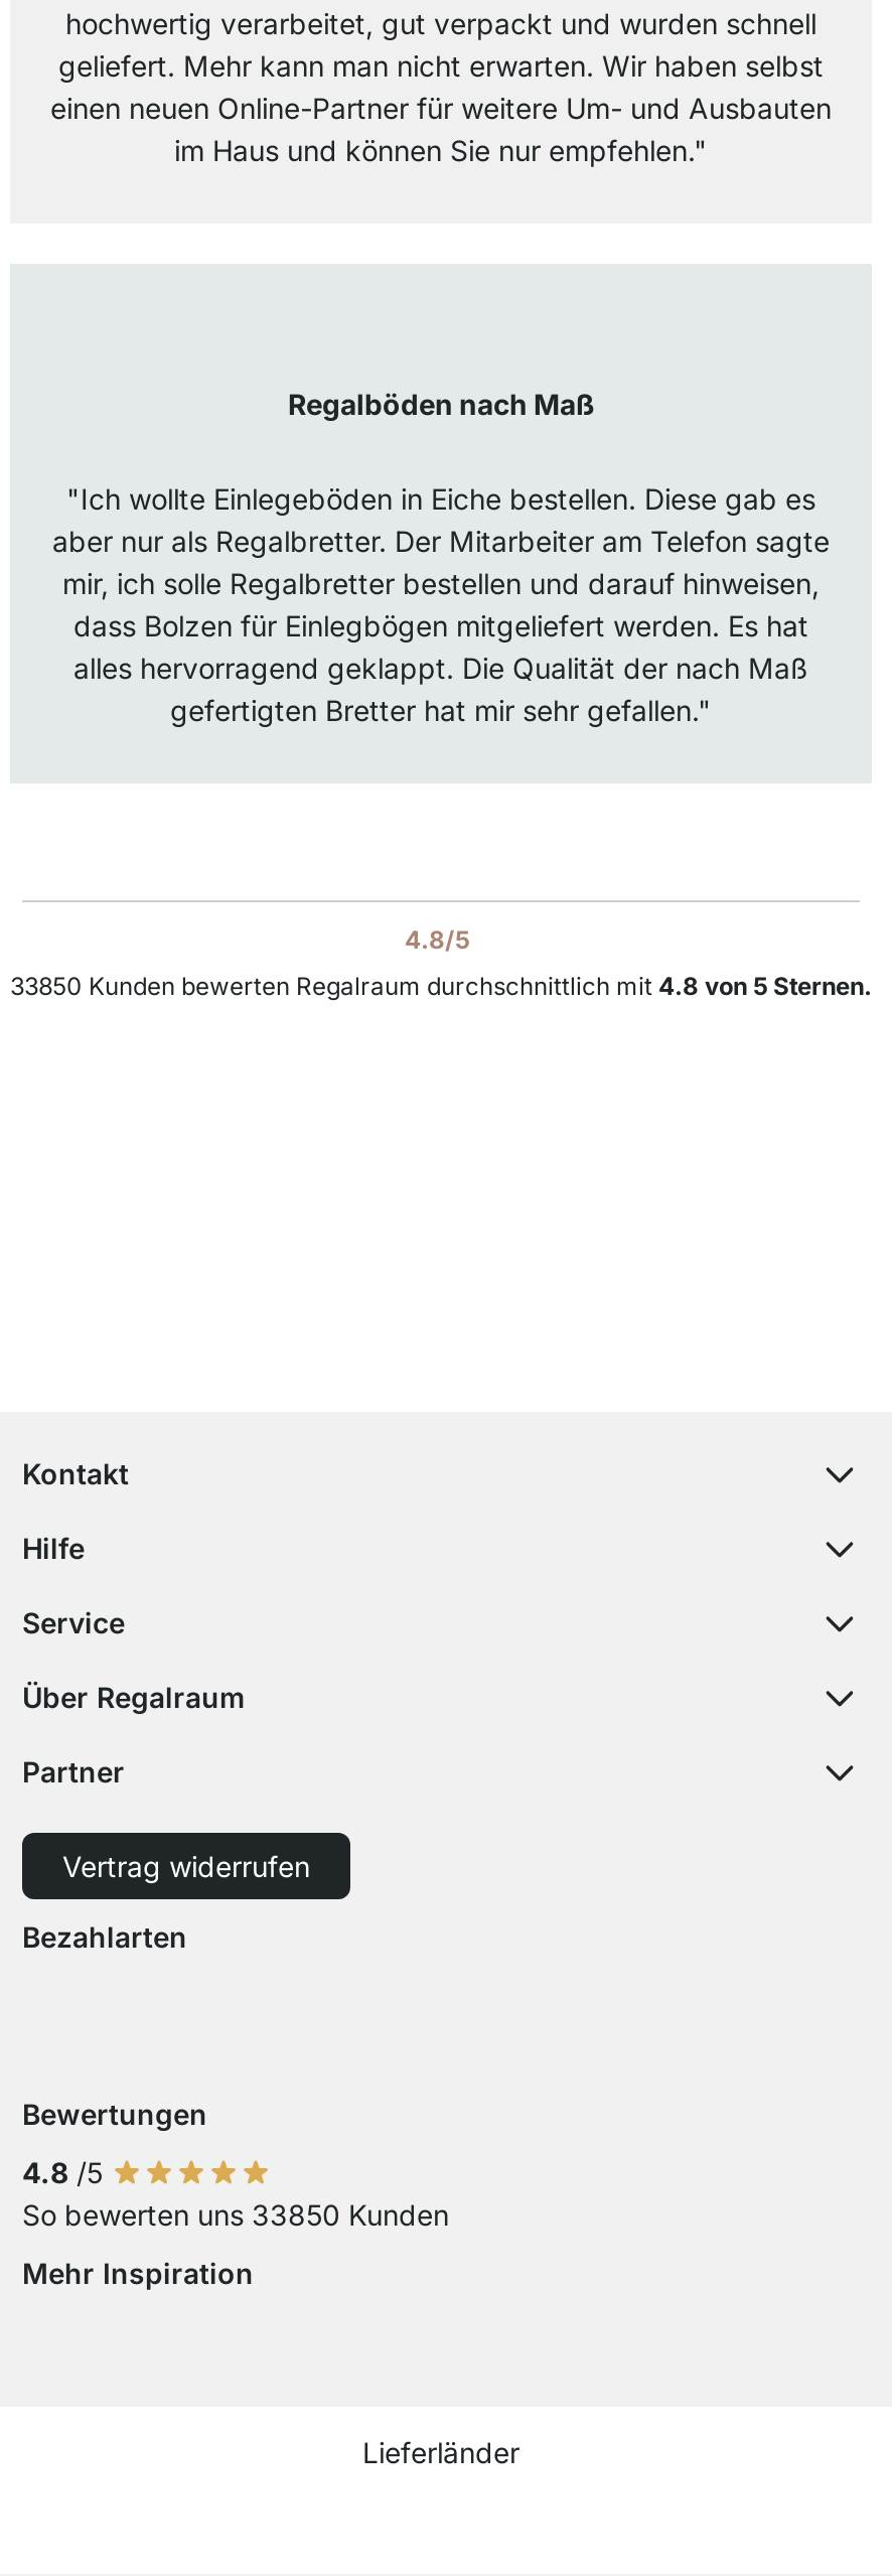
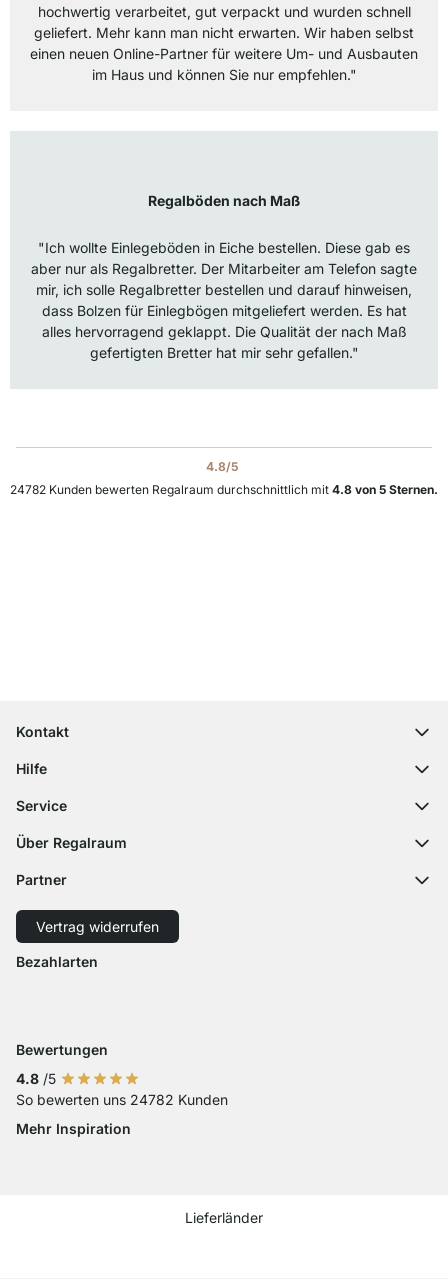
[10,971,872,1001] 33850 Kunden bewerten Regalraum durchschnittlich mit 4.8 von 5 Sternen. -> [10,482,438,497] 24782 Kunden bewerten Regalraum durchschnittlich mit 4.8 von 5 Sternen.
[22,2197,449,2232] So bewerten uns 33850 Kunden -> [16,1091,228,1108] So bewerten uns 24782 Kunden

